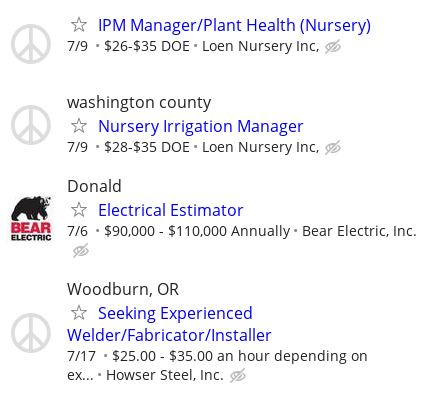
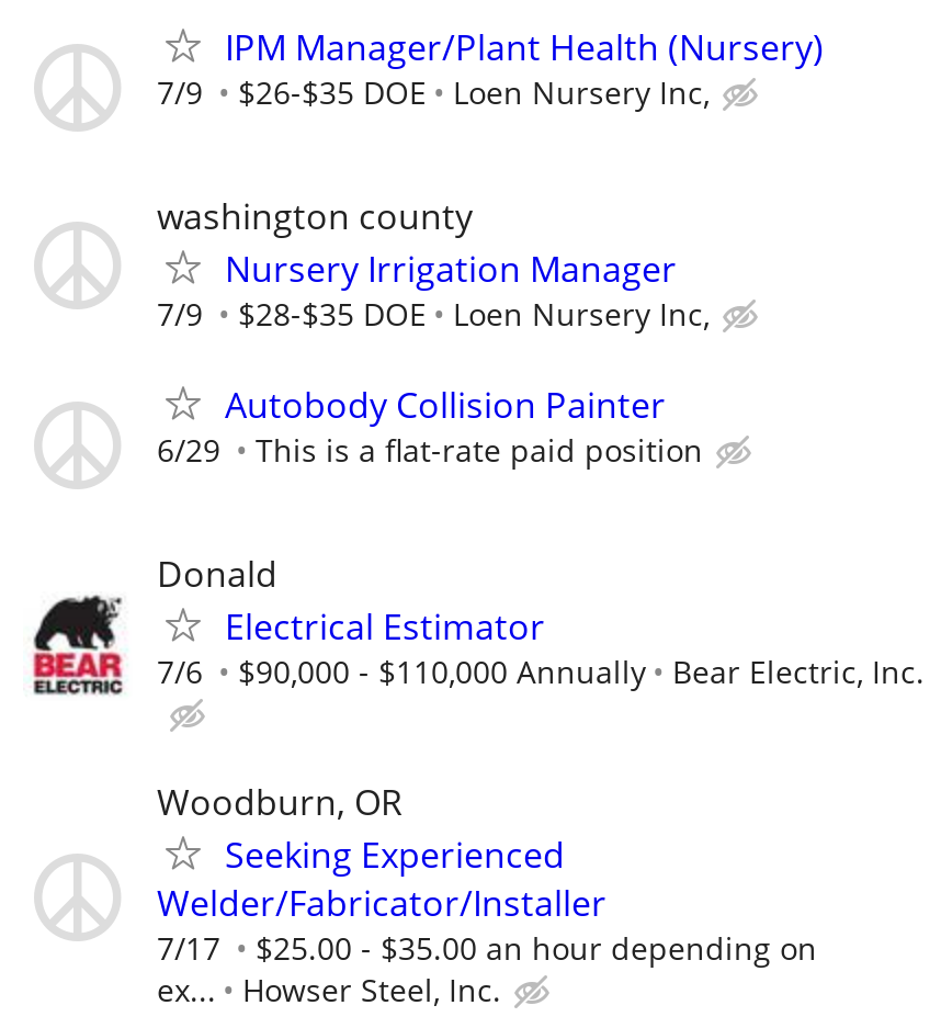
none -> [157,380,703,470] Autobody Collision Painter | 6/29 | This is a flat-rate paid position

